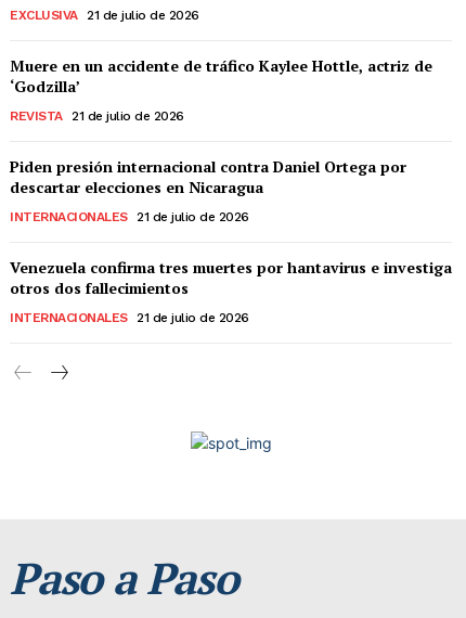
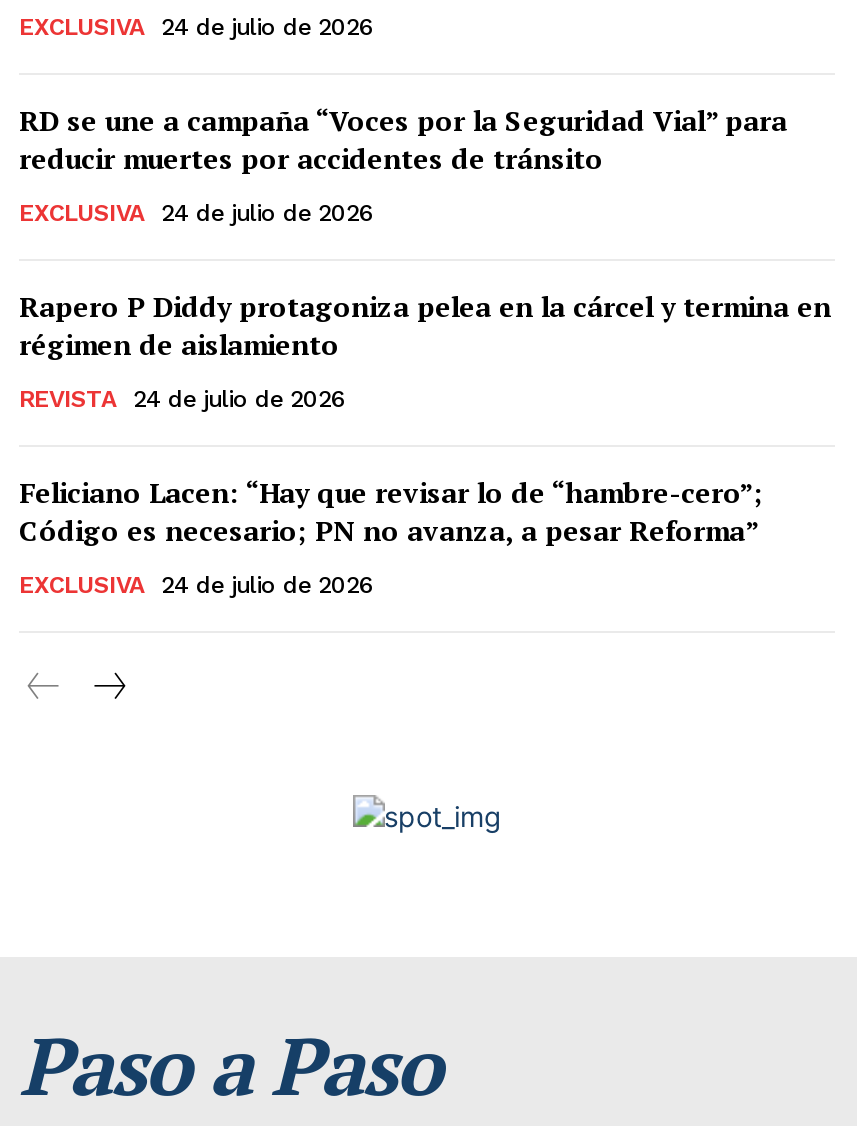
[10,8,432,96] 21 de julio de 2026 | Muere en un accidente de tráfico Kaylee Hottle, actriz de | ‘Godzilla’ -> [19,13,831,363] 24 de julio de 2026 | RD se une a campaña “Voces por la Seguridad Vial” para | reducir muertes por accidentes de tránsito | EXCLUSIVA | 24 de julio de 2026 | Rapero P Diddy protagoniza pelea en la cárcel y termina en | régimen de aislamiento
[10,108,452,325] 21 de julio de 2026 | Piden presión internacional contra Daniel Ortega por | descartar elecciones en Nicaragua | INTERNACIONALES | 21 de julio de 2026 | Venezuela confirma tres muertes por hantavirus e investiga | otros dos fallecimientos | INTERNACIONALES | 21 de julio de 2026 -> [19,385,763,599] 24 de julio de 2026 | Feliciano Lacen: “Hay que revisar lo de “hambre-cero”; | Código es necesario; PN no avanza, a pesar Reforma” | EXCLUSIVA | 24 de julio de 2026
moved [10,108,62,124] -> [19,385,116,413]: REVISTA

